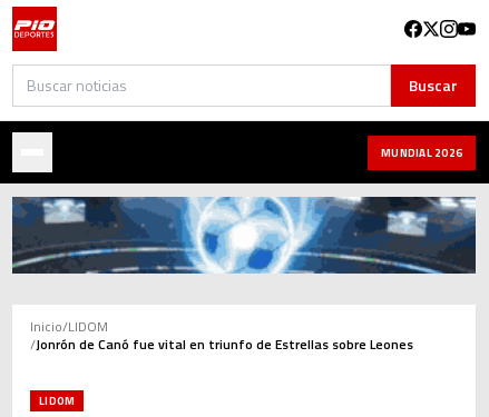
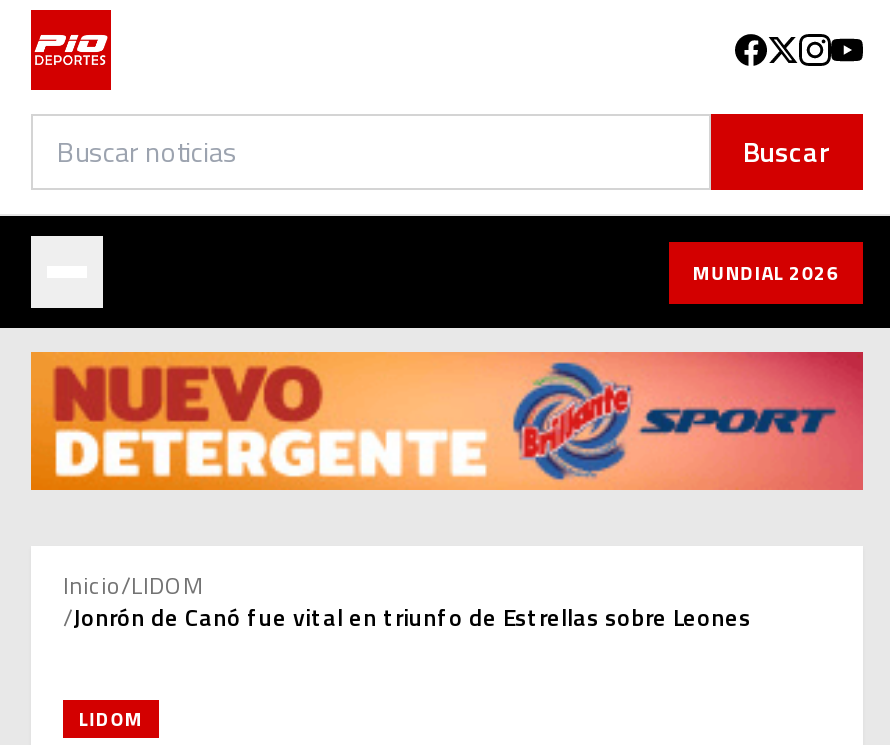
[11,196,477,275] [image] -> [29,350,865,492] [image]

